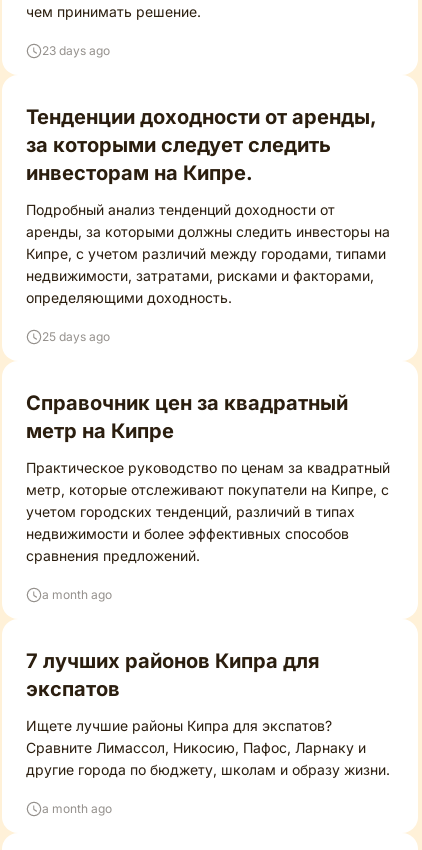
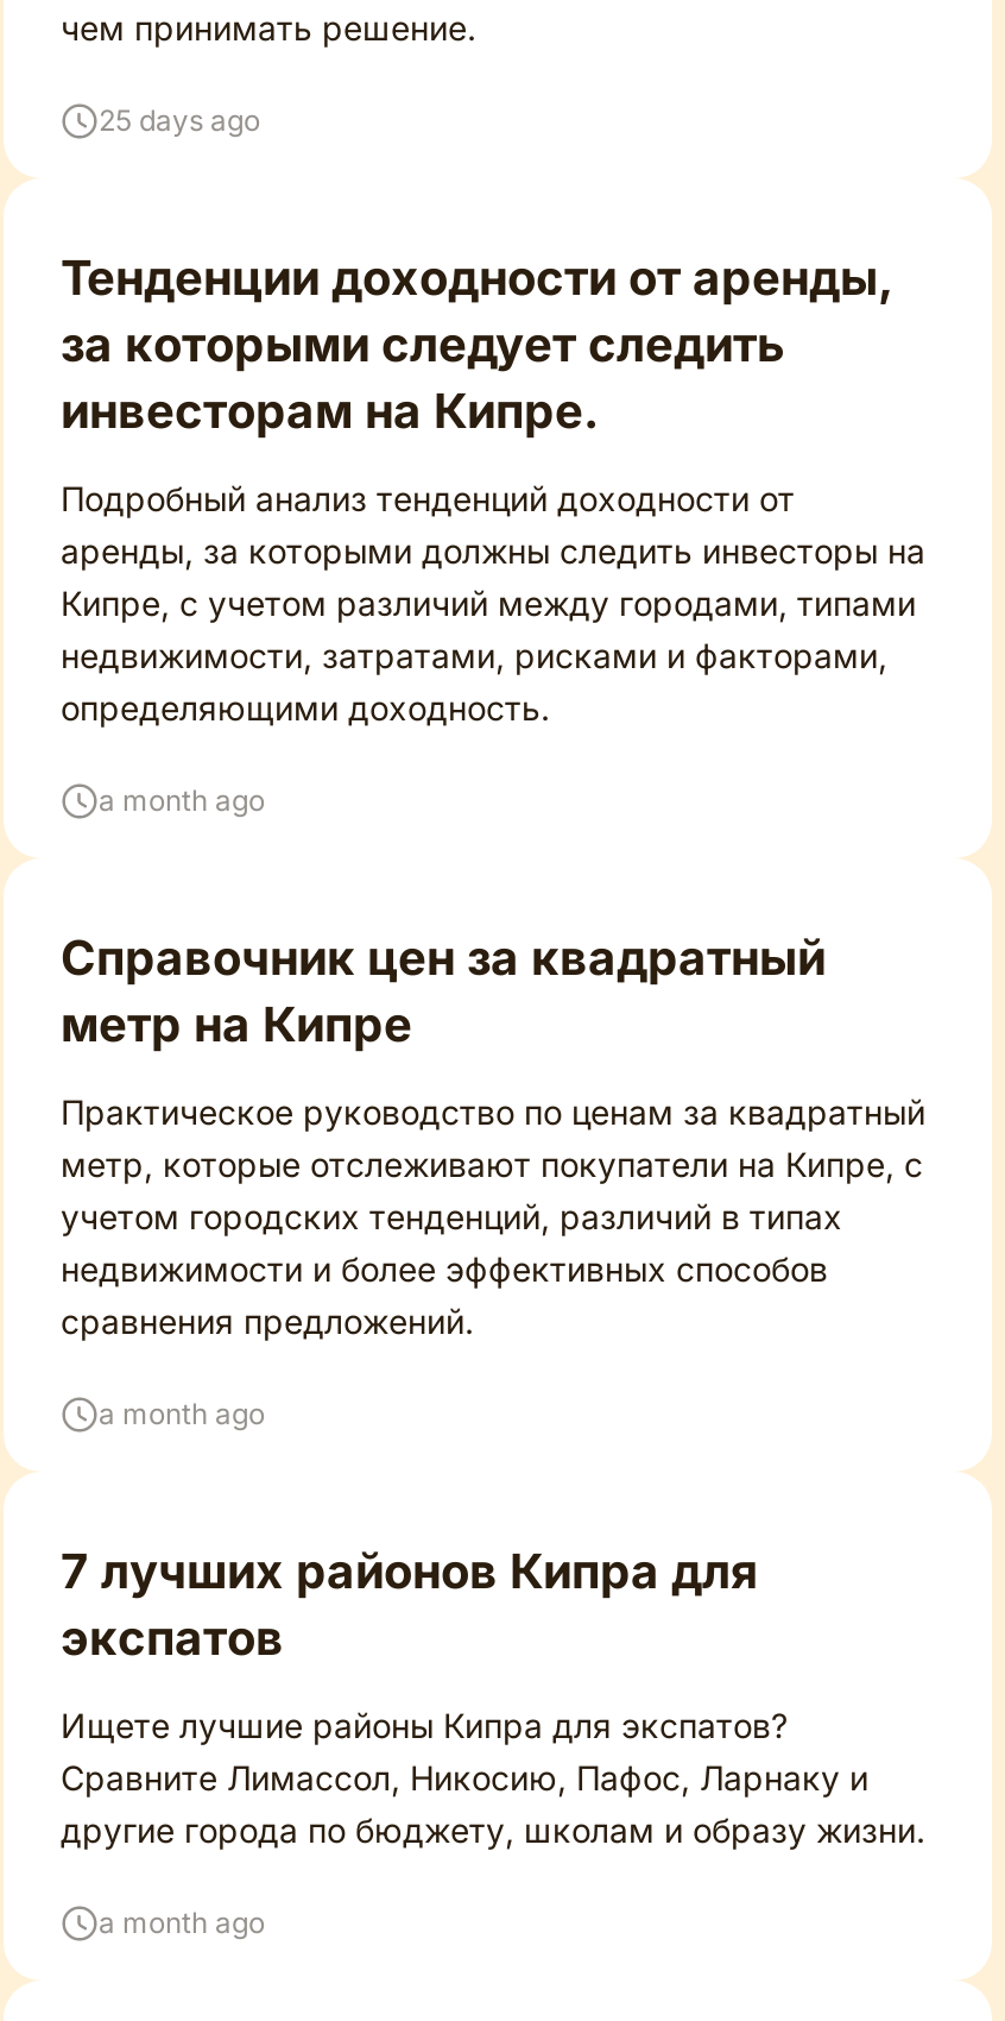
[42,43,110,58] 23 days ago -> [99,102,260,138] 25 days ago
[42,329,110,344] 25 days ago -> [99,782,265,818] a month ago

